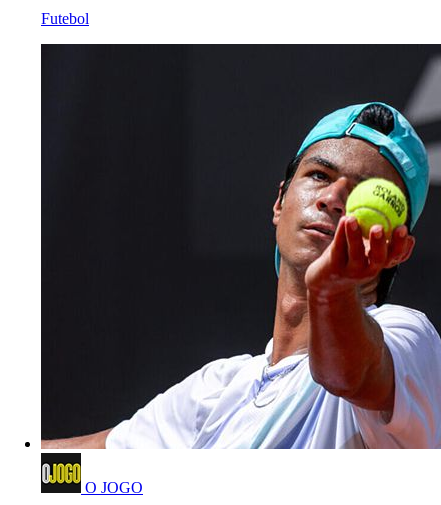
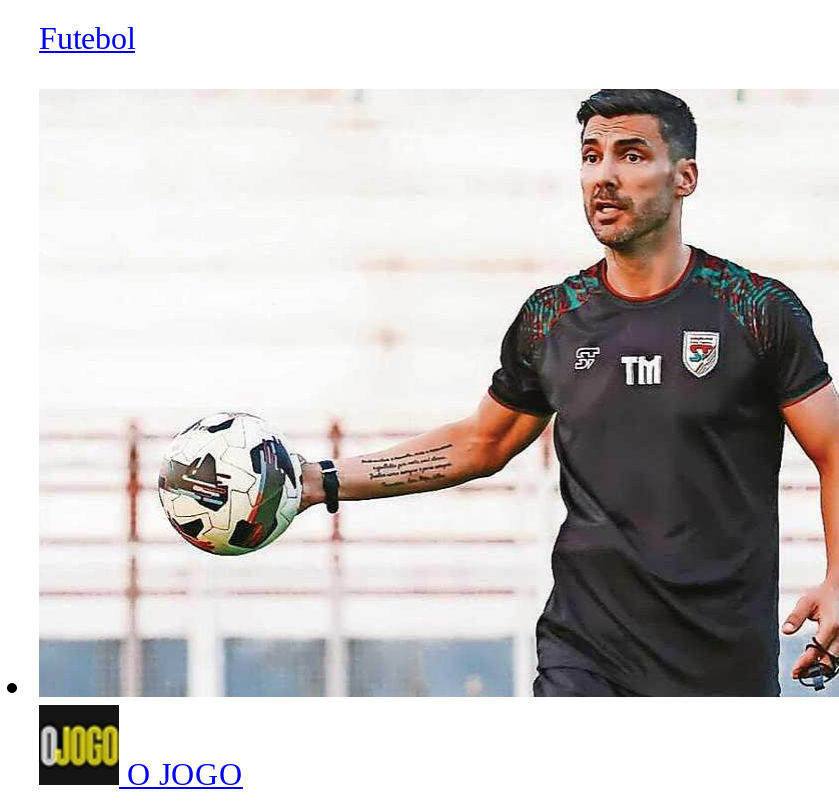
[40,43,438,450] [image] -> [39,88,833,706] [image]

